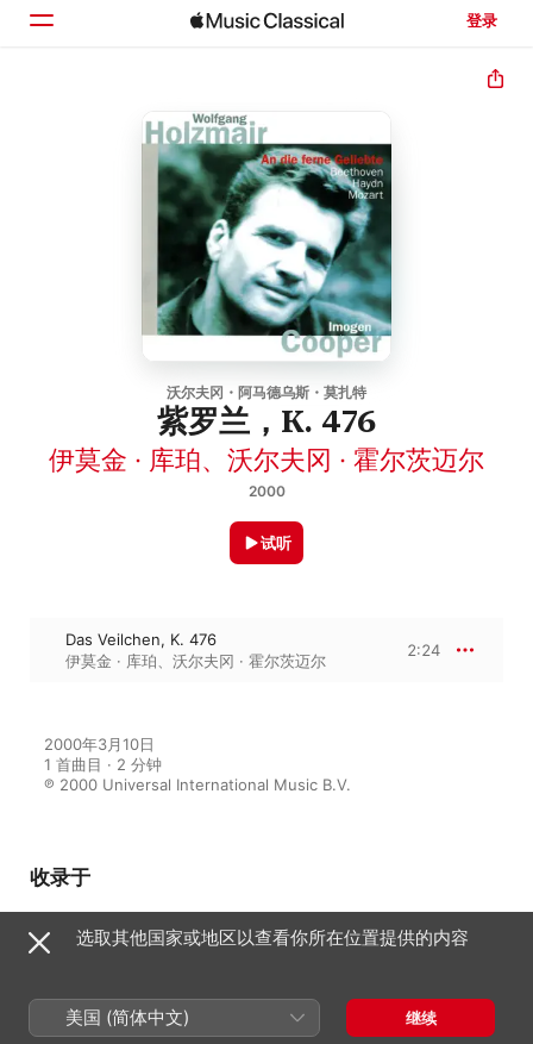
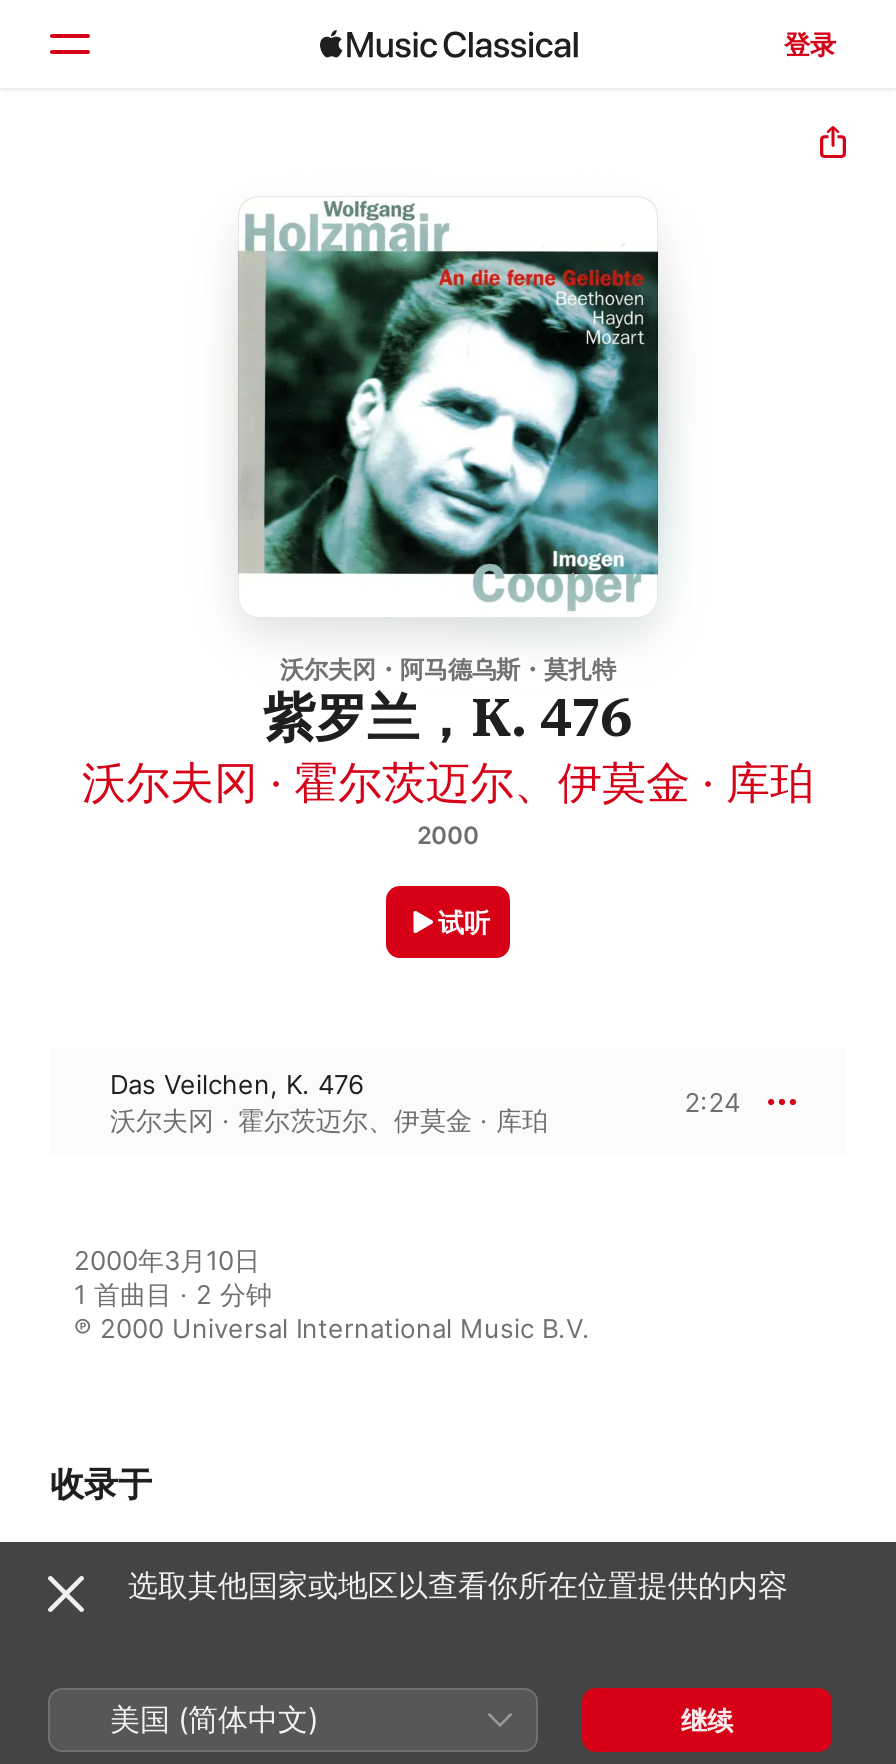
[49,444,484,475] 伊莫金 · 库珀、沃尔夫冈 · 霍尔茨迈尔 -> [82,756,814,808] 沃尔夫冈 · 霍尔茨迈尔、伊莫金 · 库珀
[65,651,326,670] 伊莫金 · 库珀、沃尔夫冈 · 霍尔茨迈尔 -> [110,1104,548,1136] 沃尔夫冈 · 霍尔茨迈尔、伊莫金 · 库珀

